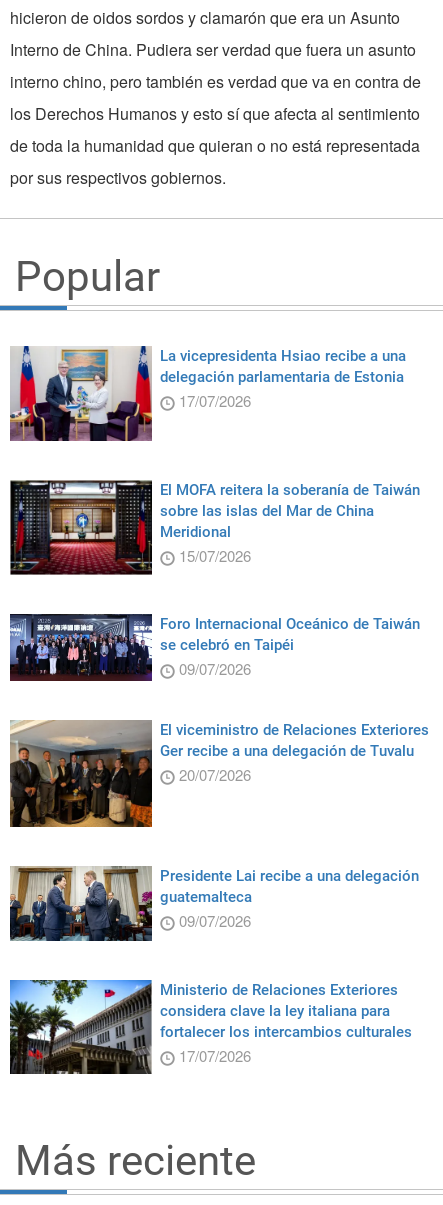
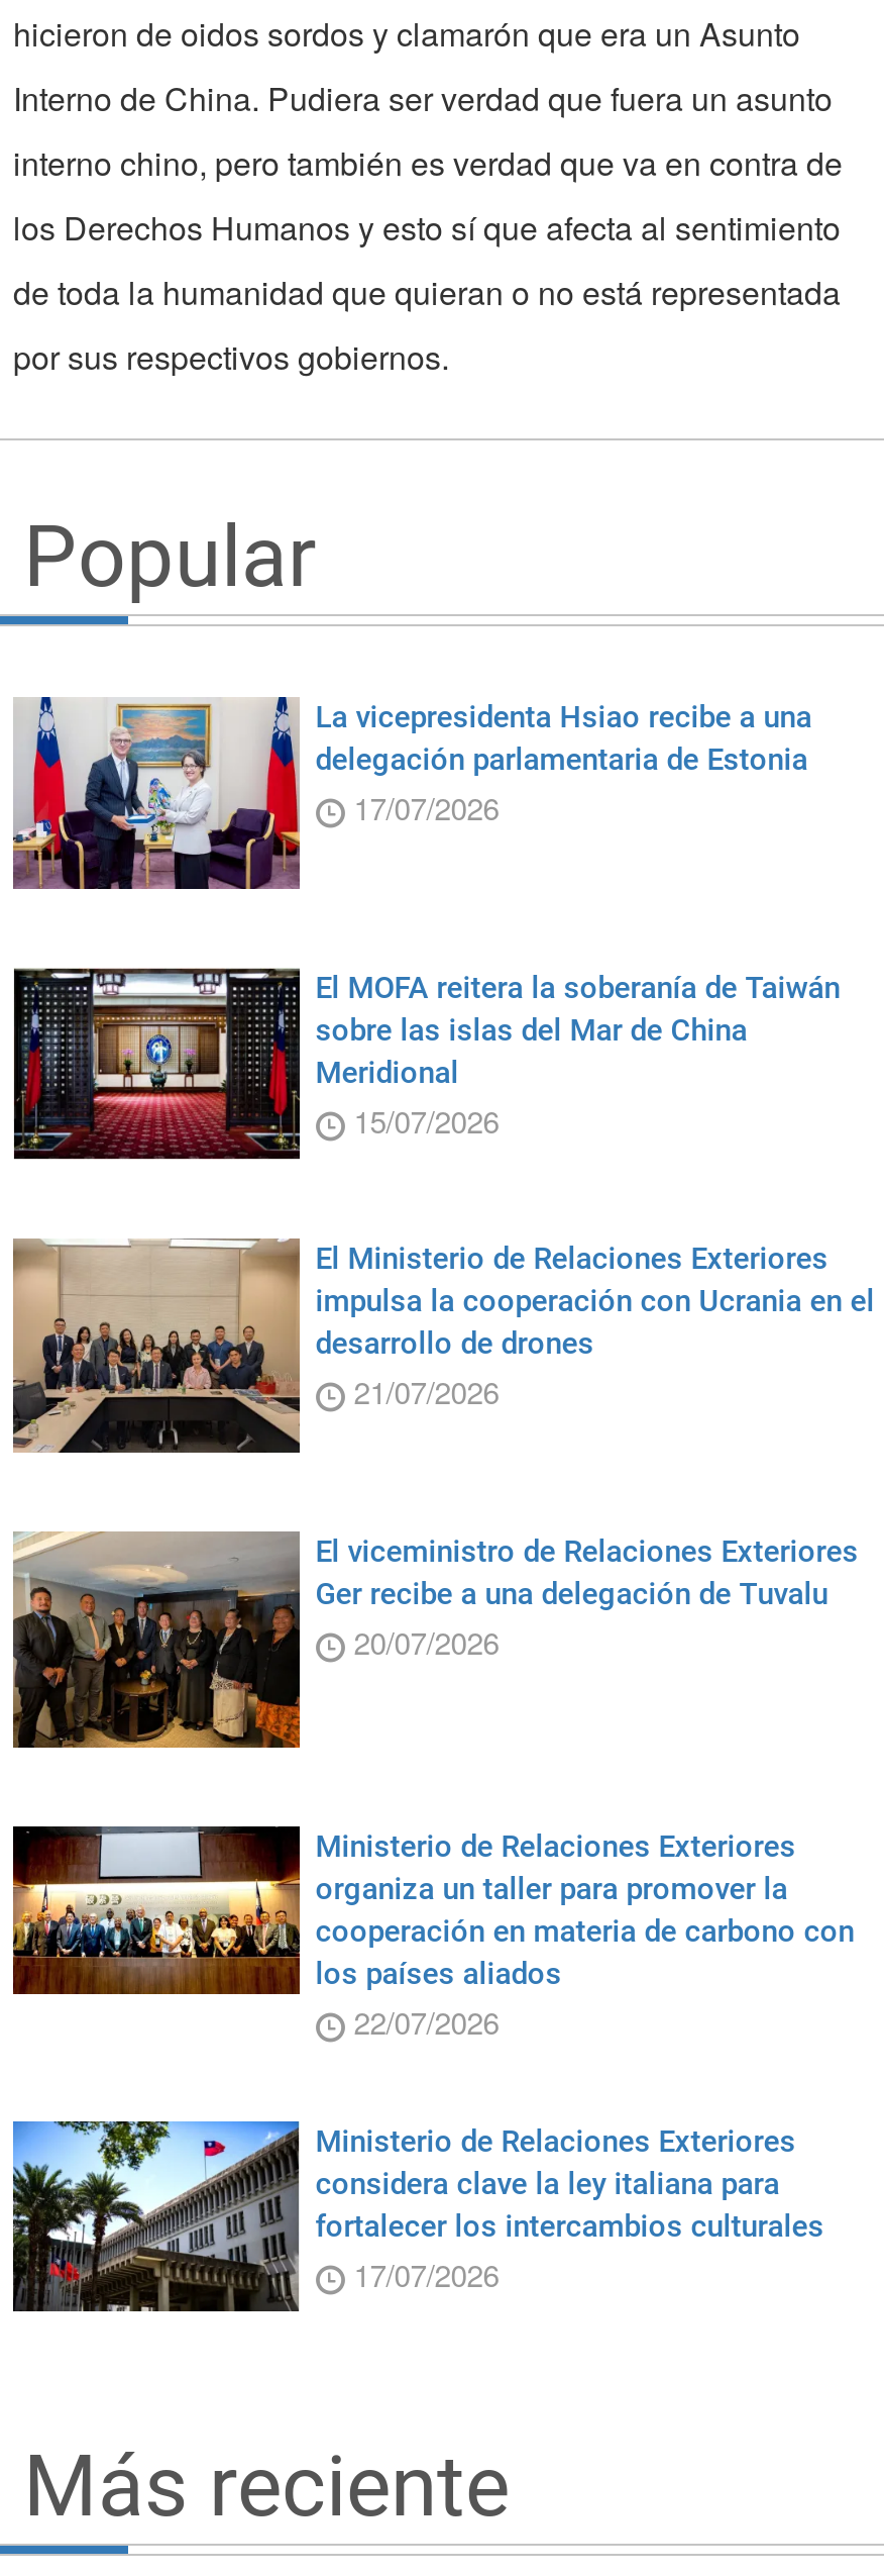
[9,613,420,681] [image] | Foro Internacional Oceánico de Taiwán | se celebró en Taipéi | 09/07/2026 -> [11,1239,875,1453] [image] | El Ministerio de Relaciones Exteriores | impulsa la cooperación con Ucrania en el | desarrollo de drones | 21/07/2026
[9,865,419,942] [image] | Presidente Lai recibe a una delegación | guatemalteca | 09/07/2026 -> [11,1824,854,2042] [image] | Ministerio de Relaciones Exteriores | organiza un taller para promover la | cooperación en materia de carbono con | los países aliados | 22/07/2026

